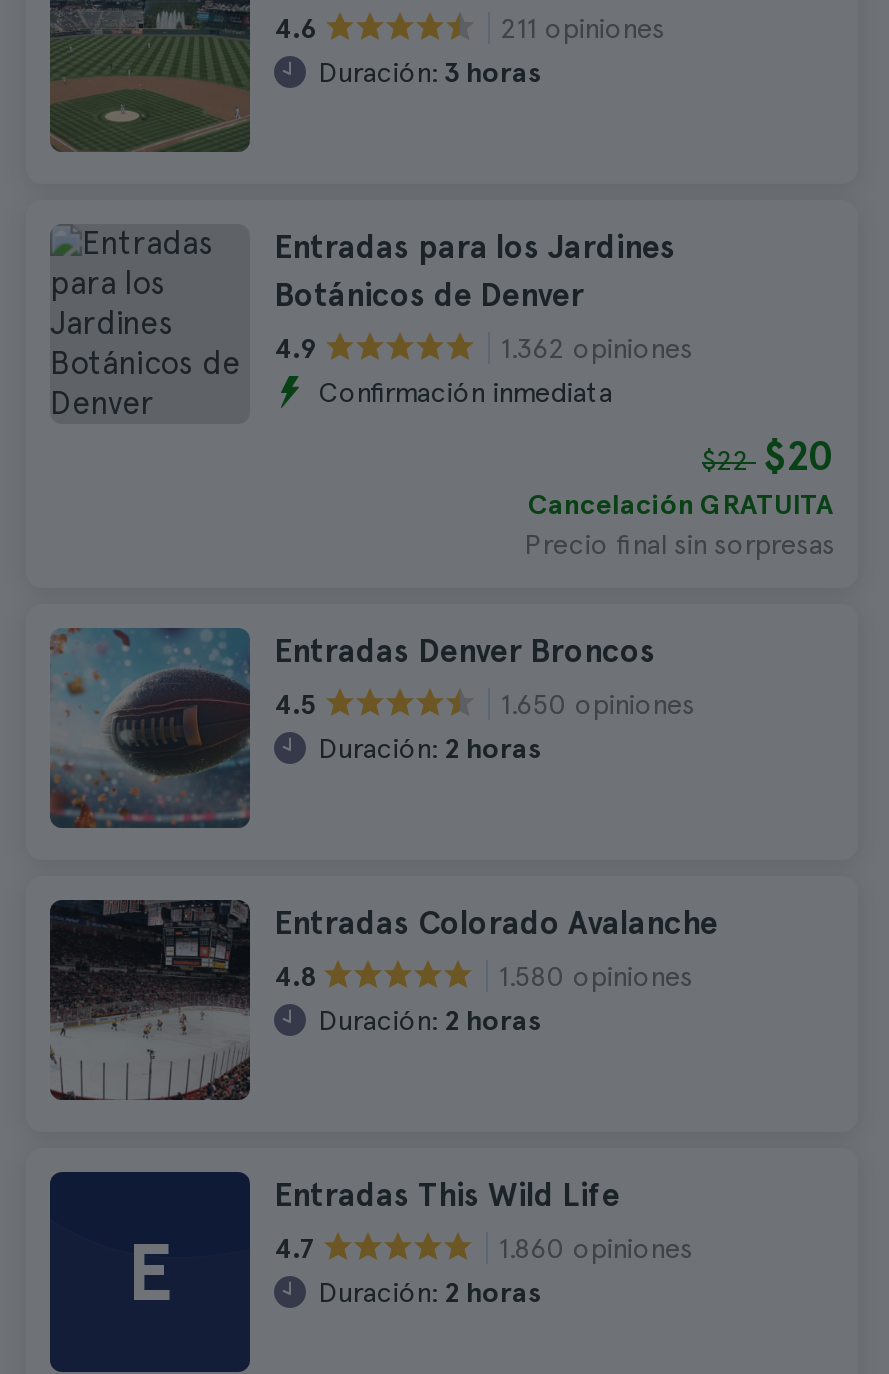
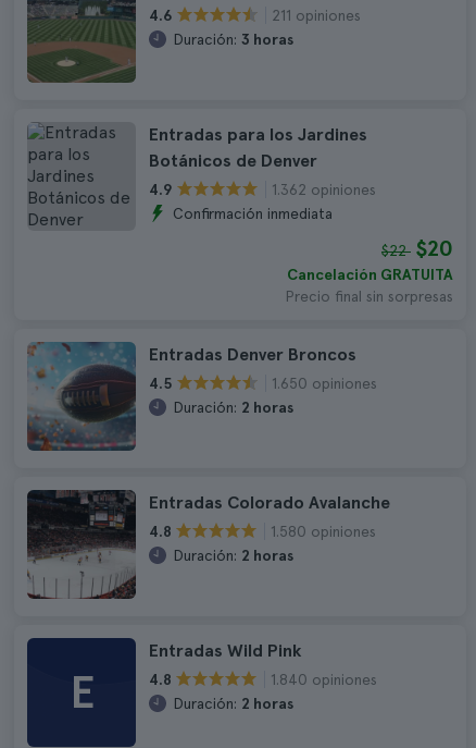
[274,1176,620,1214] Entradas This Wild Life -> [149,640,301,661] Entradas Wild Pink
[274,1231,692,1264] 4.7 | 1.860 opiniones -> [149,670,377,688] 4.8 | 1.840 opiniones

